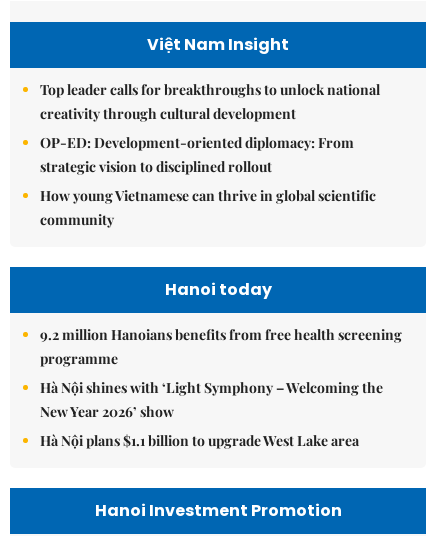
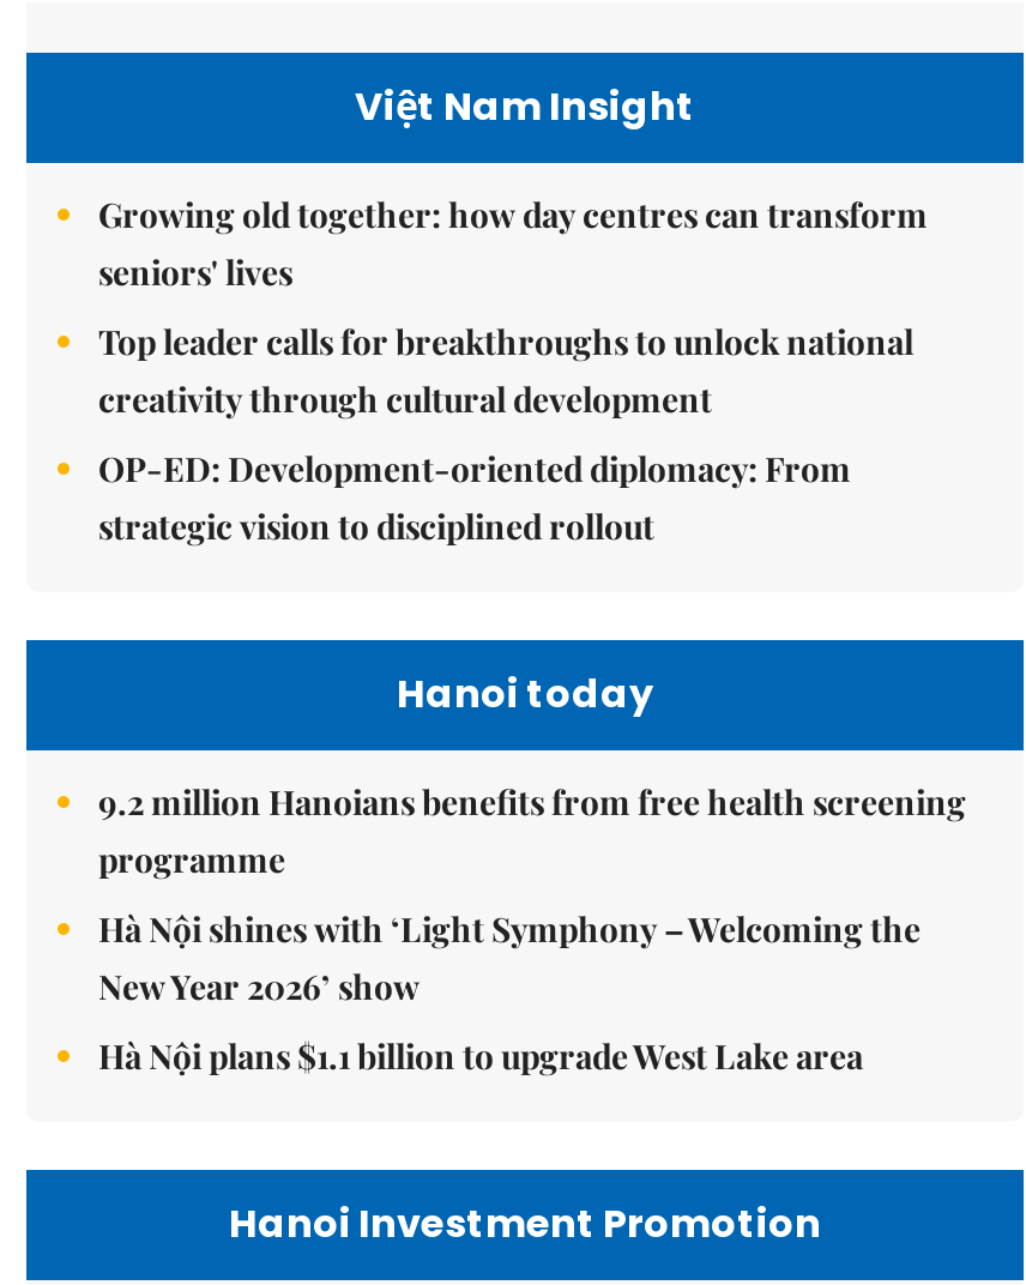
none -> [98,191,928,294] Growing old together: how day centres can transform | seniors' lives
moved [40,80,380,176] -> [98,318,913,549]: Top leader calls for breakthroughs to unlock national | creativity through cultural development | OP-ED: Development-oriented diplomacy: From | strategic vision to disciplined rollout
[40,186,376,229] How young Vietnamese can thrive in global scientific | community -> none

